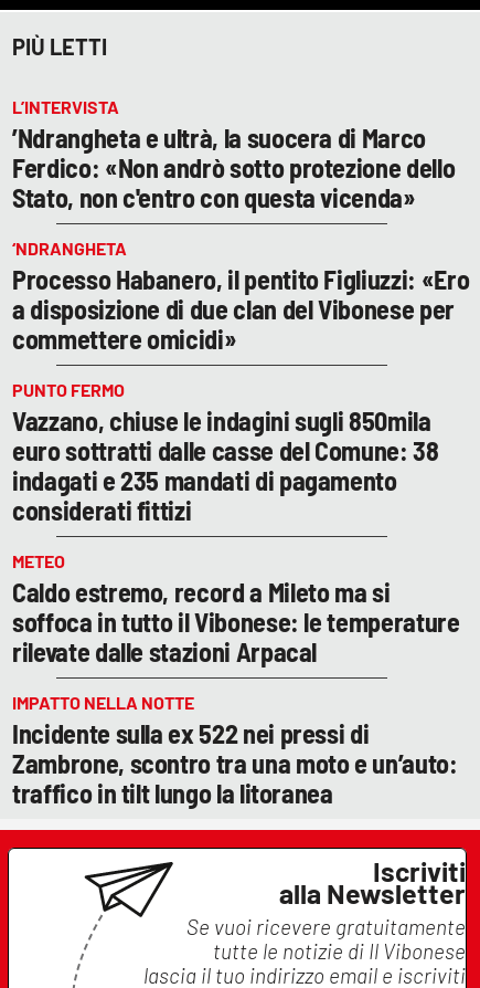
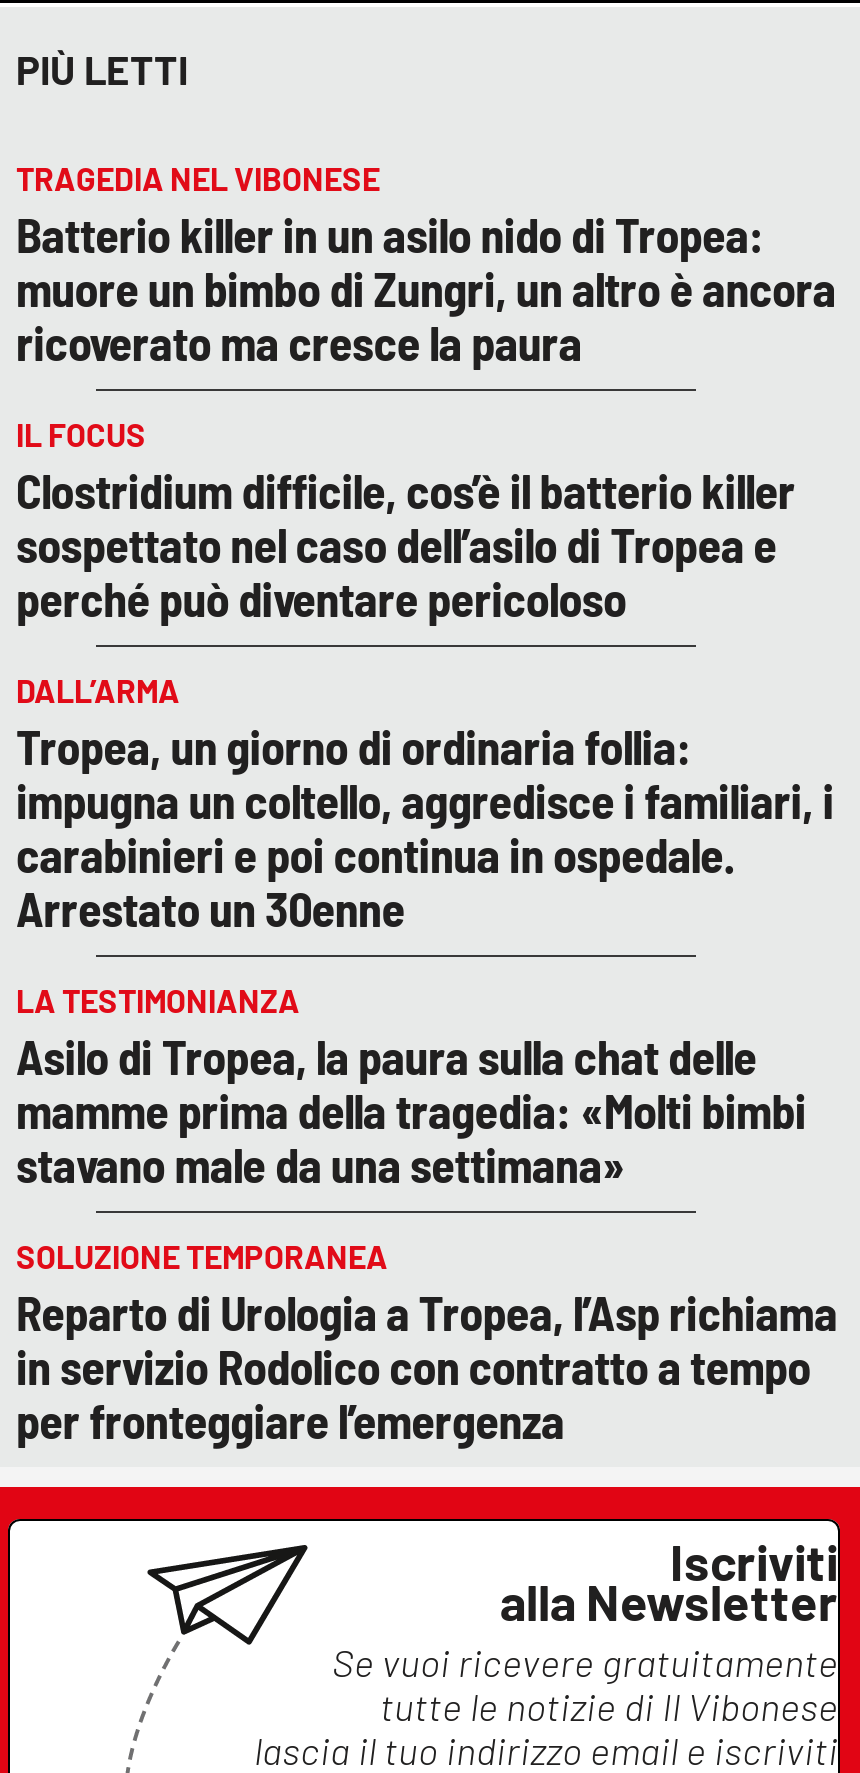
[12,96,455,213] L’INTERVISTA | ’Ndrangheta e ultrà, la suocera di Marco | Ferdico: «Non andrò sotto protezione dello | Stato, non c'entro con questa vicenda» -> [16,158,836,370] TRAGEDIA NEL VIBONESE | Batterio killer in un asilo nido di Tropea: | muore un bimbo di Zungri, un altro è ancora | ricoverato ma cresce la paura
[12,237,469,354] ‘NDRANGHETA | Processo Habanero, il pentito Figliuzzi: «Ero | a disposizione di due clan del Vibonese per | commettere omicidi» -> [16,414,795,626] IL FOCUS | Clostridium difficile, cos’è il batterio killer | sospettato nel caso dell’asilo di Tropea e | perché può diventare pericoloso
[12,379,439,526] PUNTO FERMO | Vazzano, chiuse le indagini sugli 850mila | euro sottratti dalle casse del Comune: 38 | indagati e 235 mandati di pagamento | considerati fittizi -> [16,670,834,936] DALL’ARMA | Tropea, un giorno di ordinaria follia: | impugna un coltello, aggredisce i familiari, i | carabinieri e poi continua in ospedale. | Arrestato un 30enne
[12,550,460,667] METEO | Caldo estremo, record a Mileto ma si | soffoca in tutto il Vibonese: le temperature | rilevate dalle stazioni Arpacal -> [16,980,806,1192] LA TESTIMONIANZA | Asilo di Tropea, la paura sulla chat delle | mamme prima della tragedia: «Molti bimbi | stavano male da una settimana»
[12,691,458,809] IMPATTO NELLA NOTTE | Incidente sulla ex 522 nei pressi di | Zambrone, scontro tra una moto e un’auto: | traffico in tilt lungo la litoranea -> [16,1236,837,1448] SOLUZIONE TEMPORANEA | Reparto di Urologia a Tropea, l’Asp richiama | in servizio Rodolico con contratto a tempo | per fronteggiare l’emergenza

